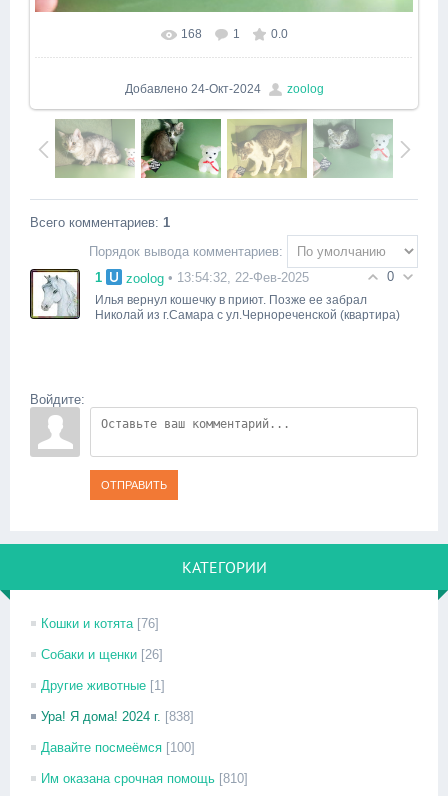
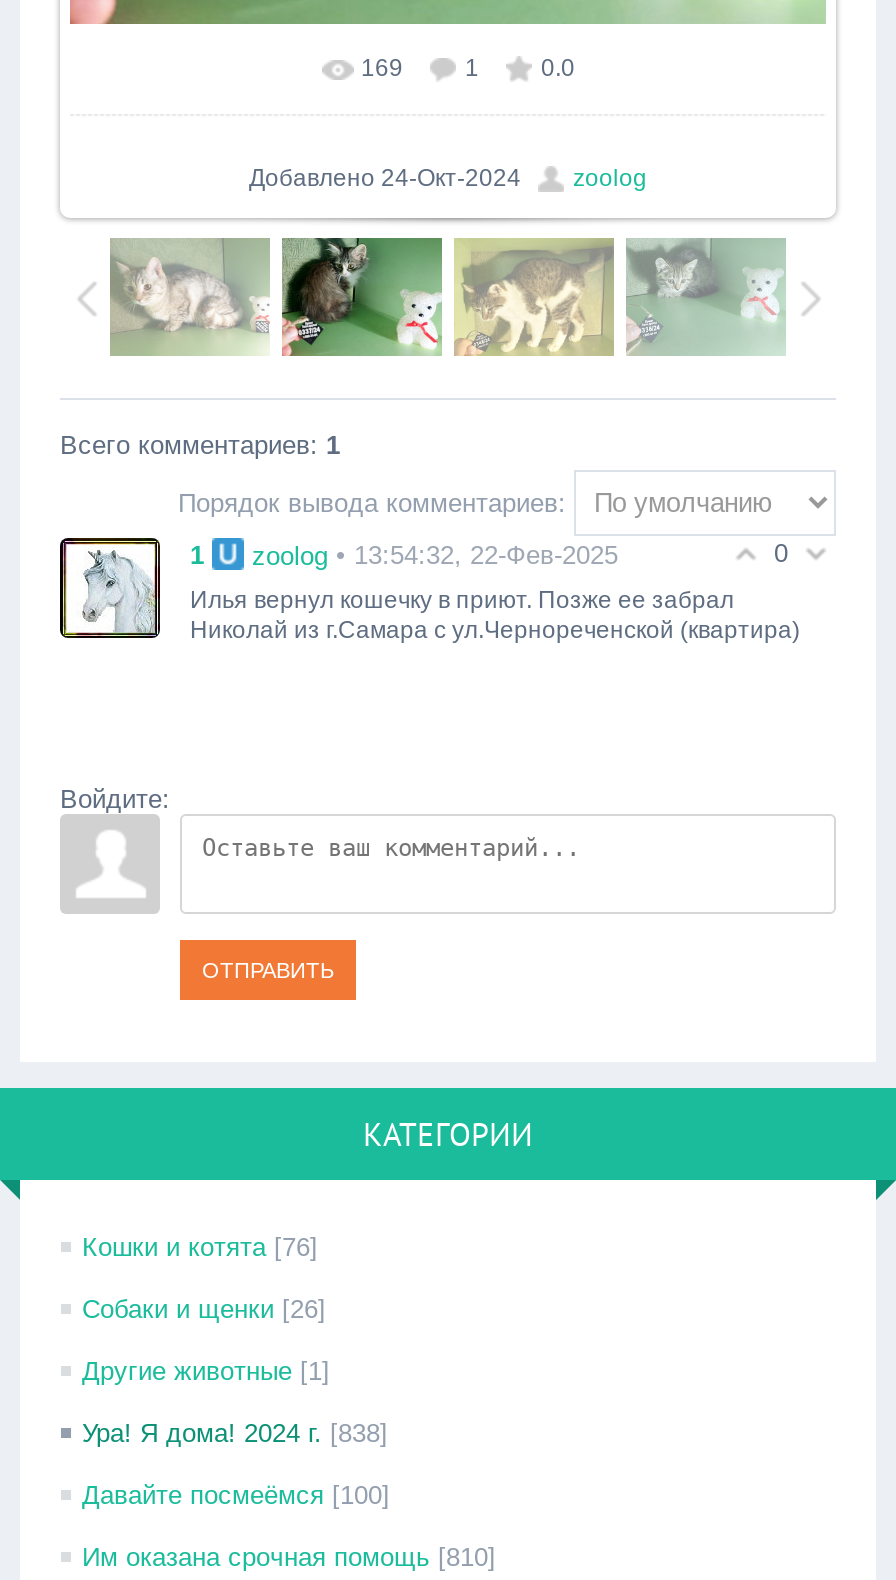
[180,26,201,40] 168 -> [361,53,403,81] 169

